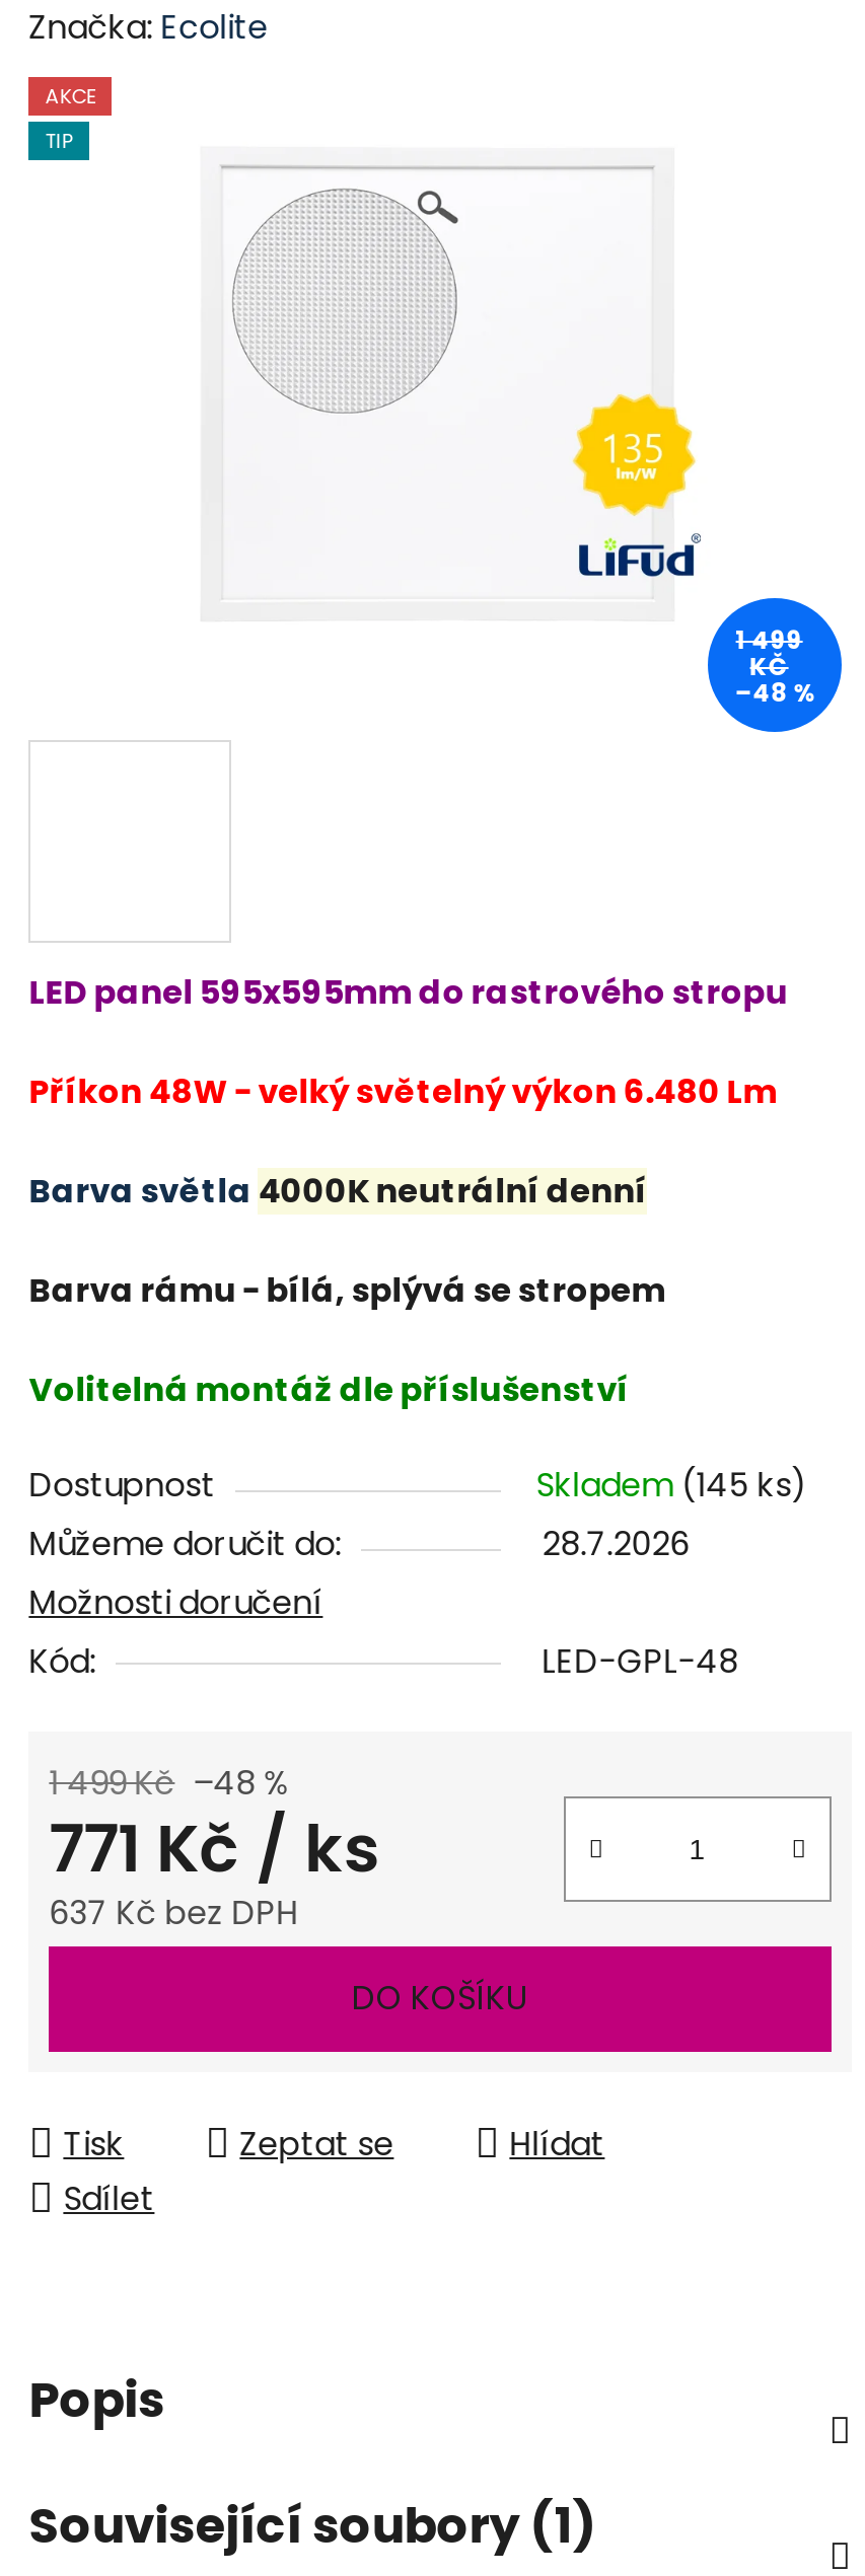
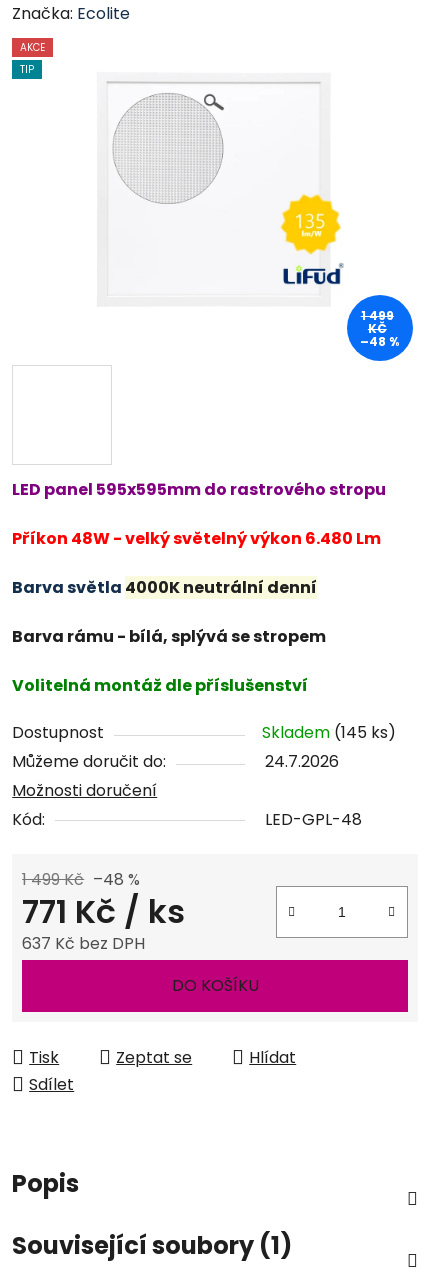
[542,1520,690,1566] 28.7.2026 -> [265,749,339,772] 24.7.2026

